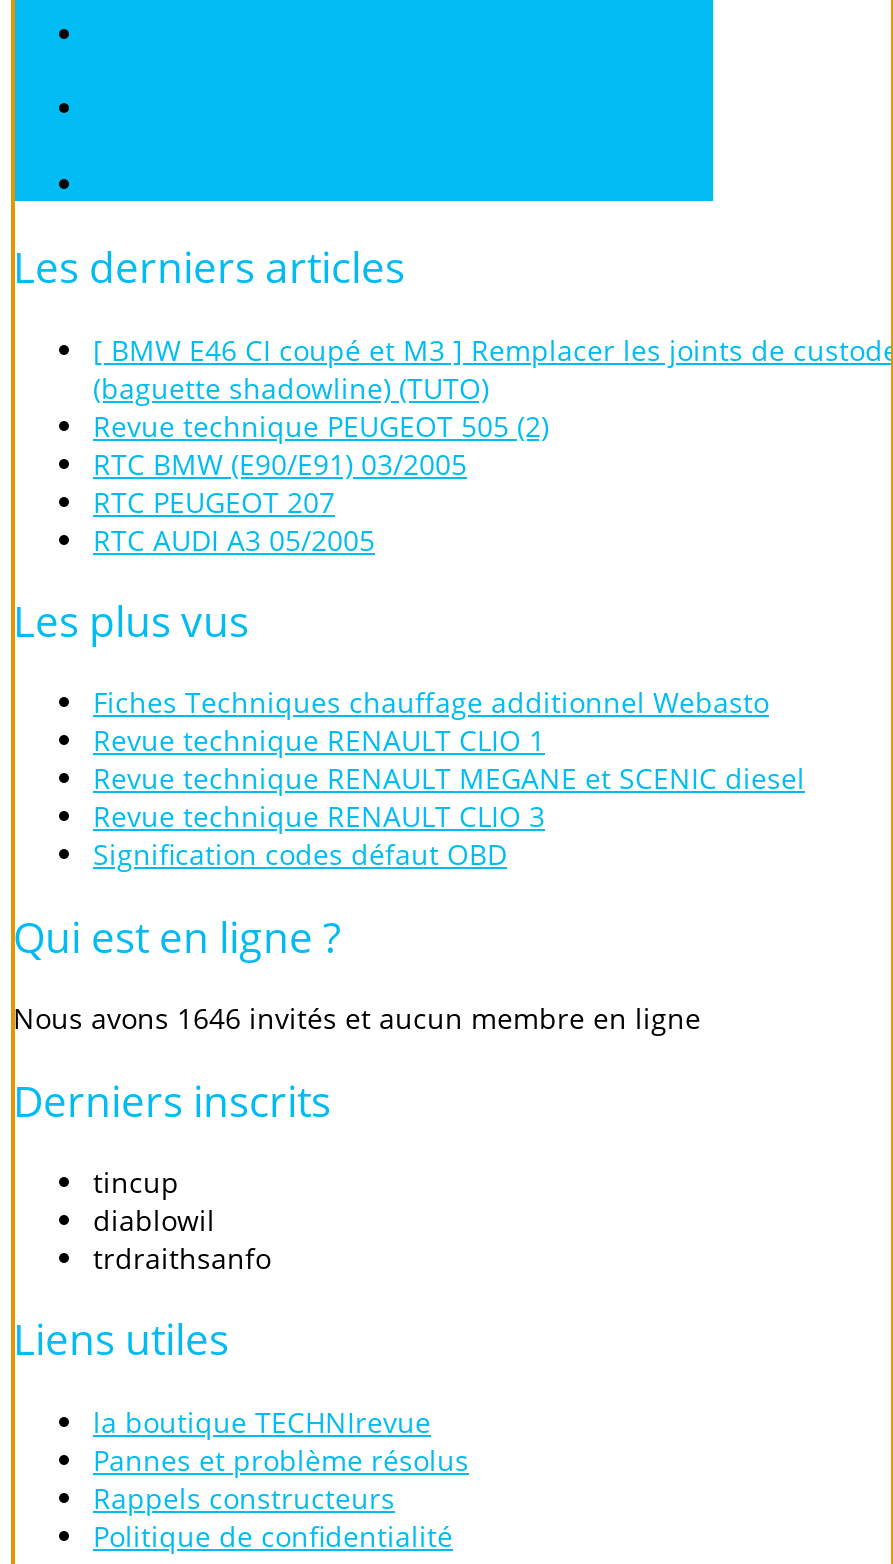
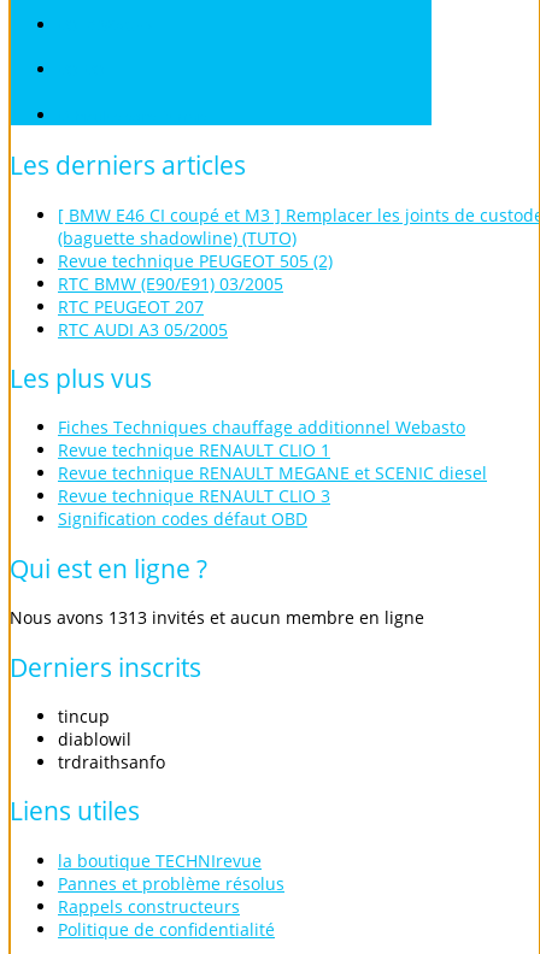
[13,999,701,1037] Nous avons 1646 invités et aucun membre en ligne -> [10,606,424,629] Nous avons 1313 invités et aucun membre en ligne

